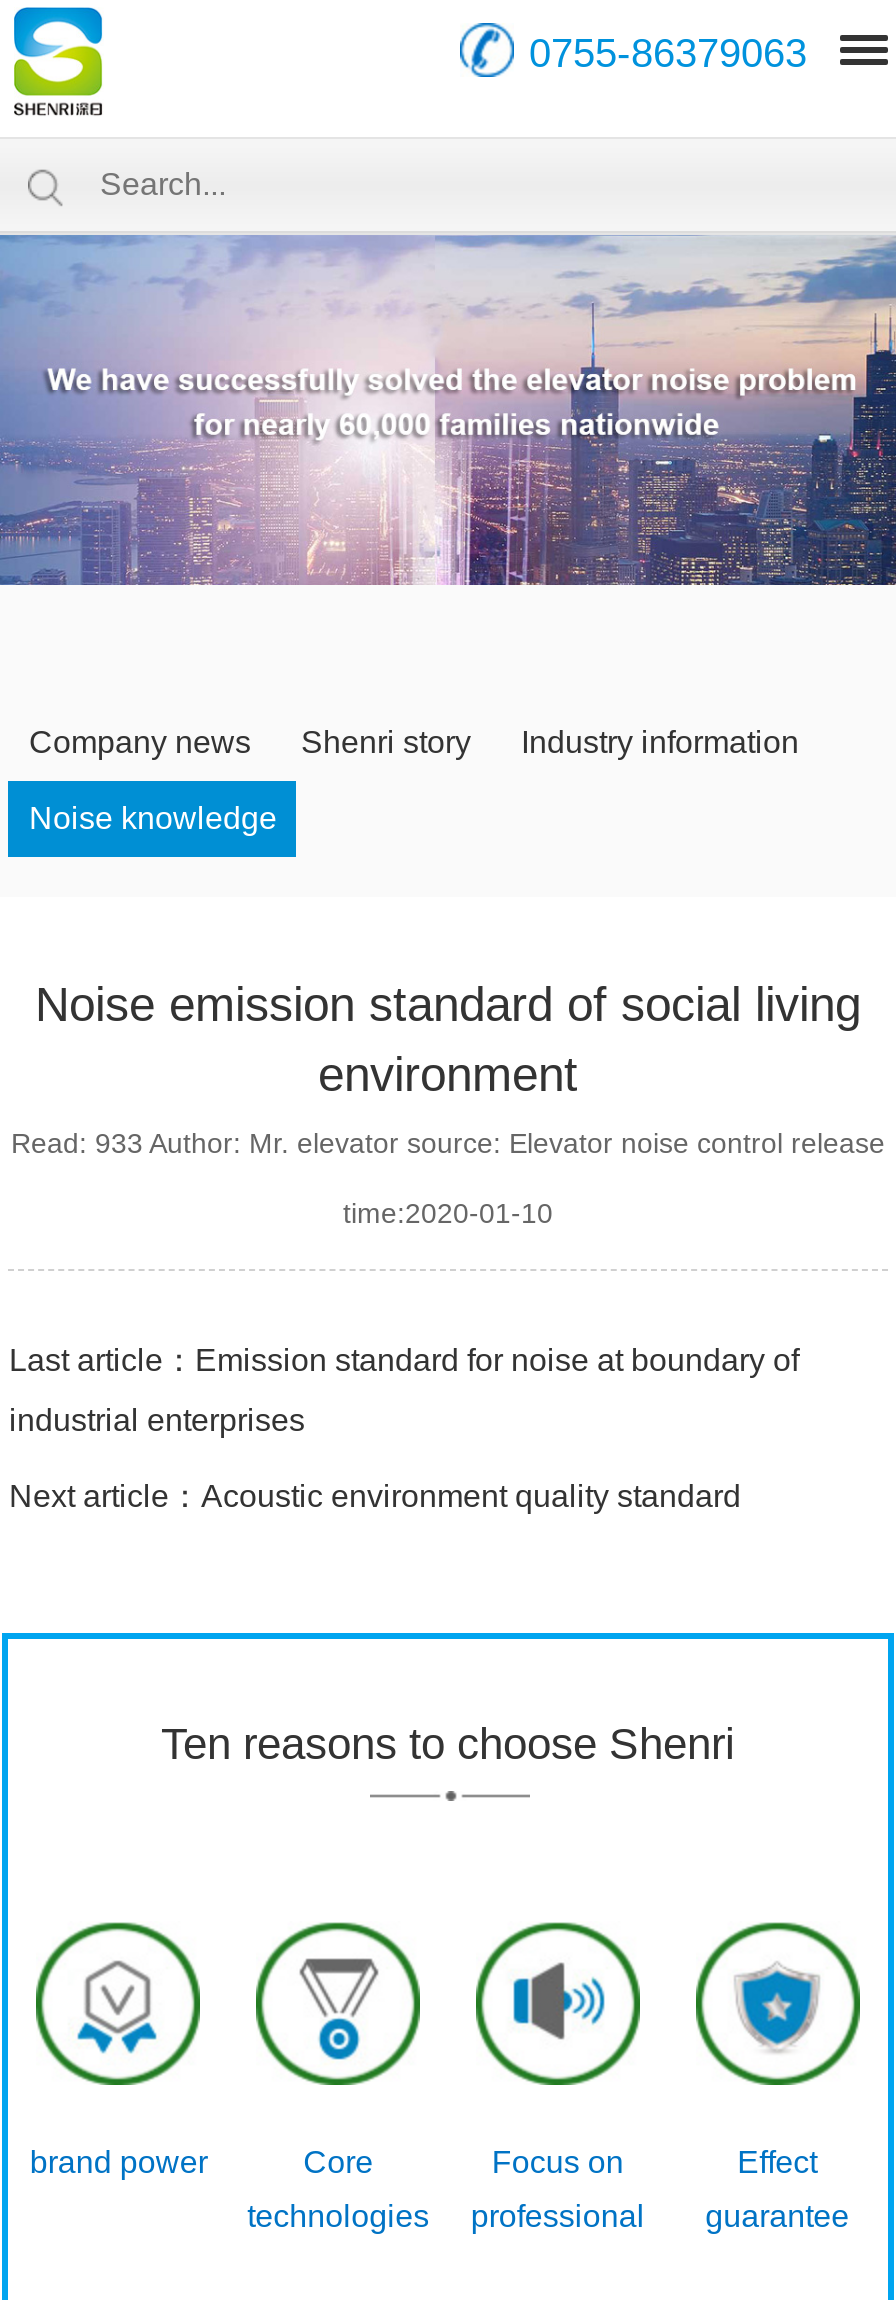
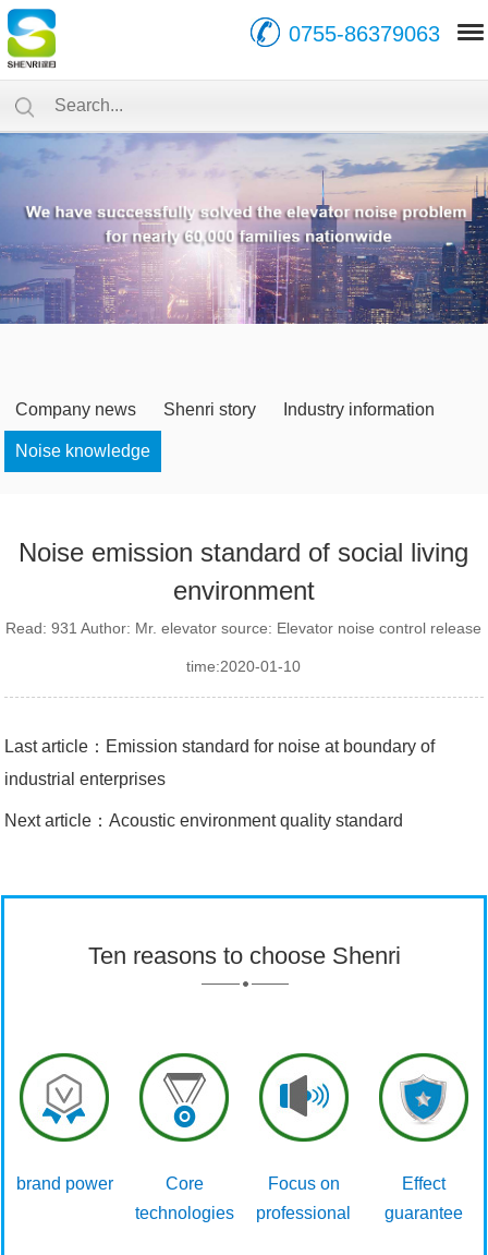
[11,1127,885,1159] Read: 933 Author: Mr. elevator source: Elevator noise control release -> [6,619,482,637] Read: 931 Author: Mr. elevator source: Elevator noise control release

